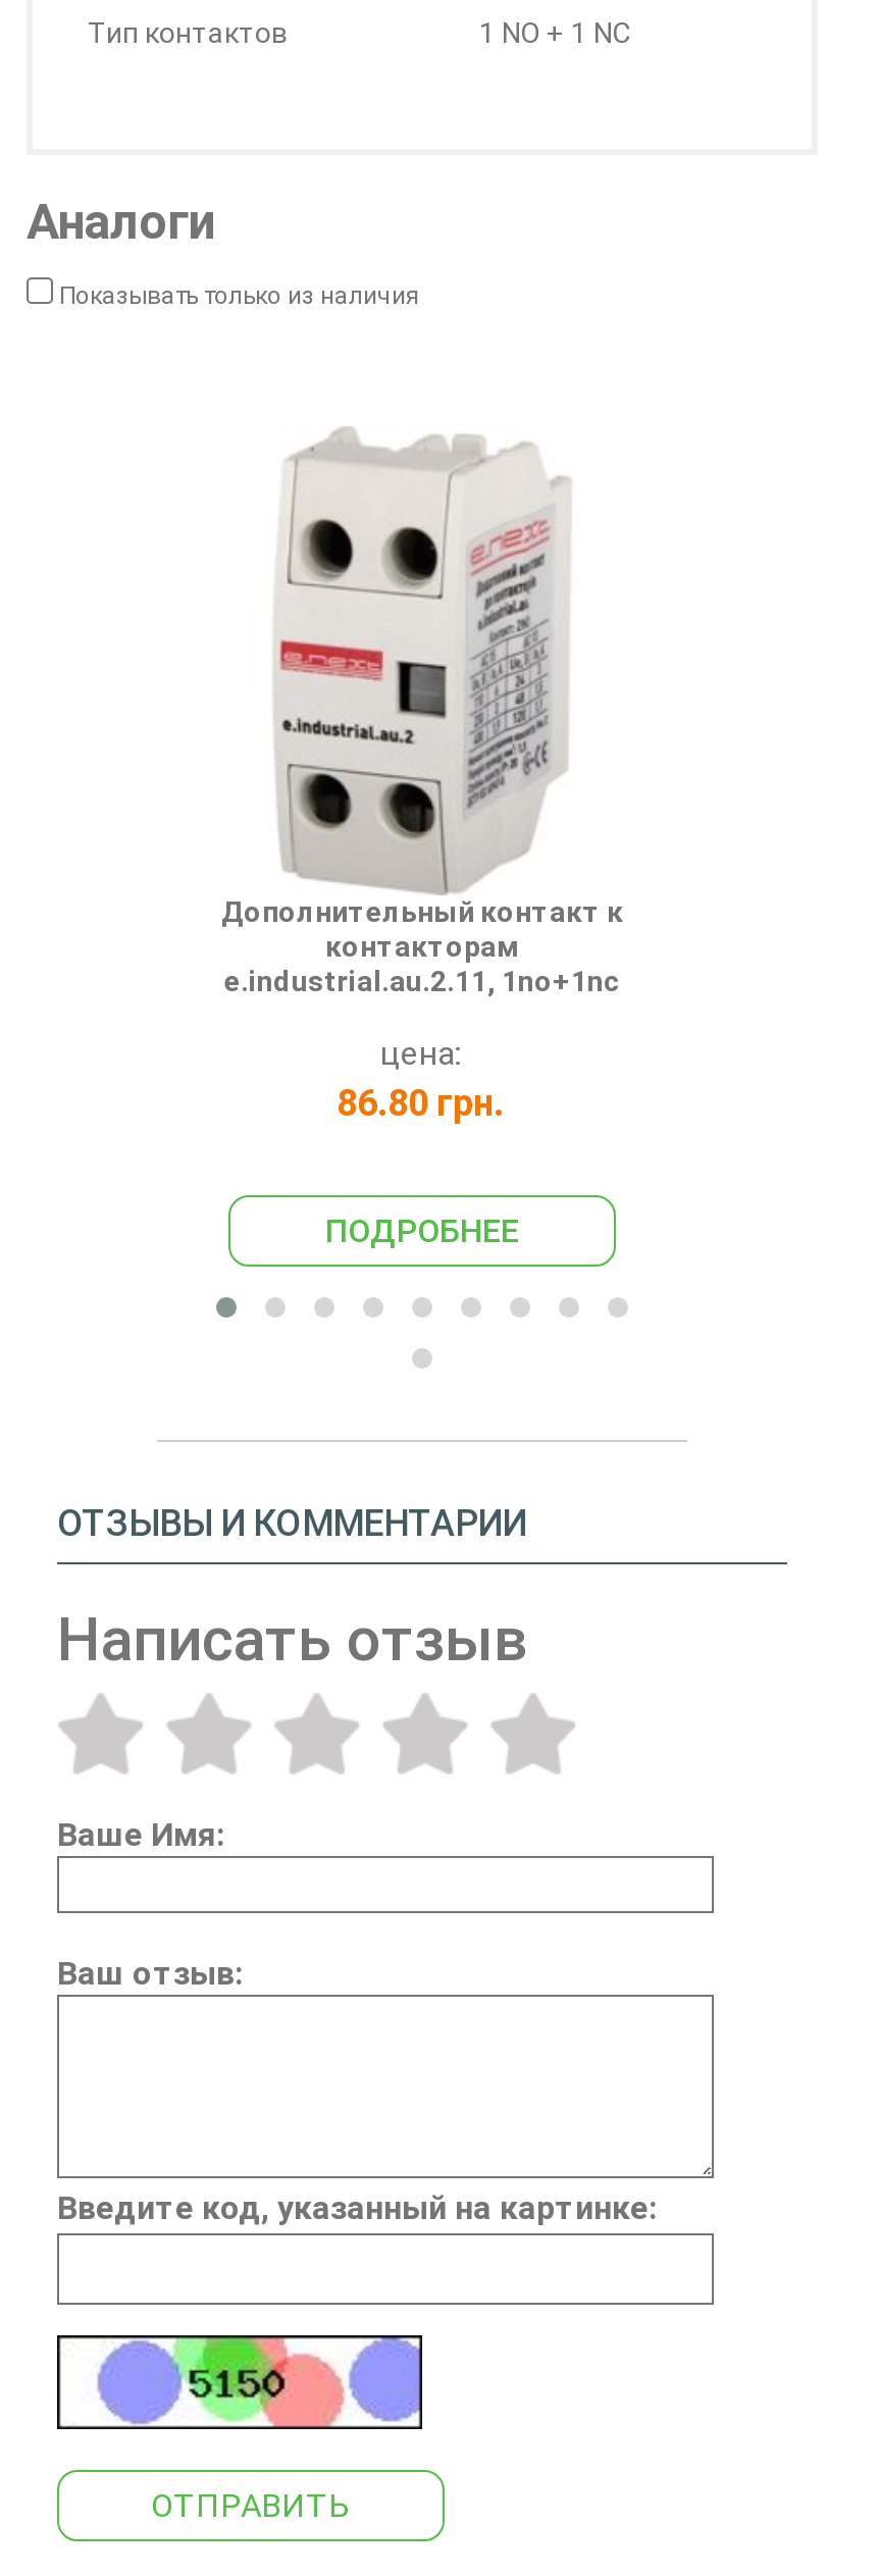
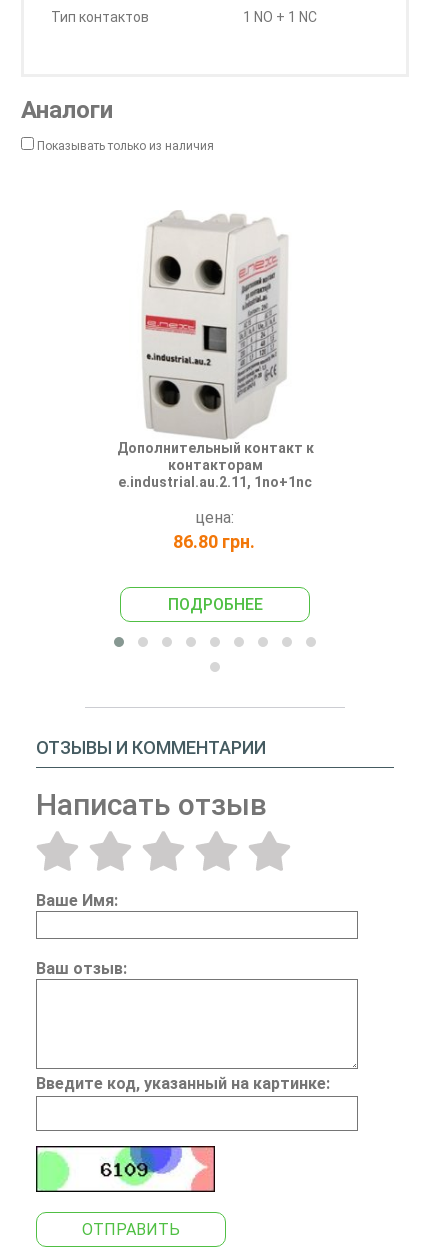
[57,2335,422,2429] [image] -> [36,1146,215,1192] [image]

